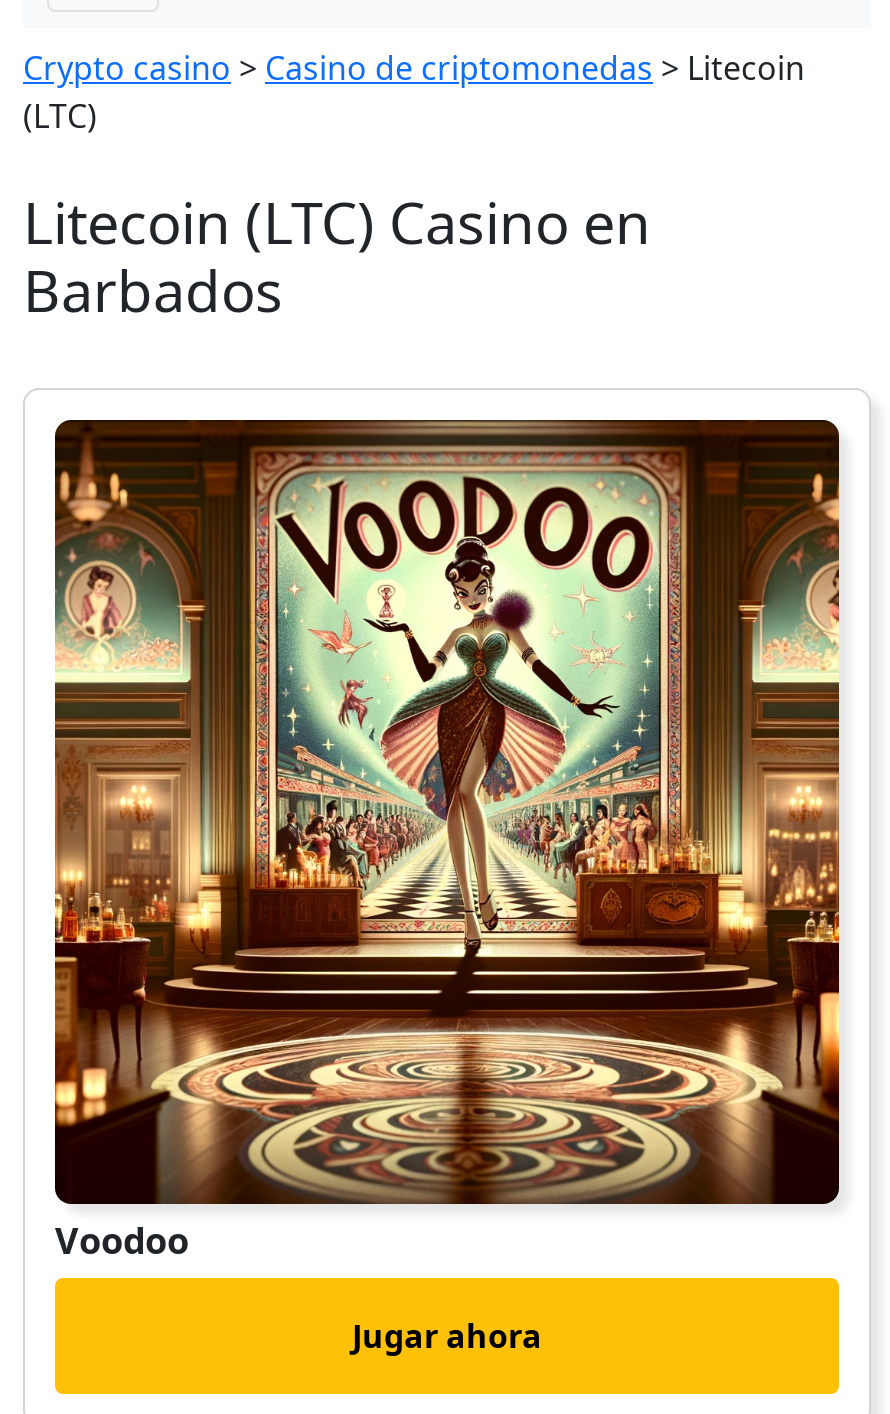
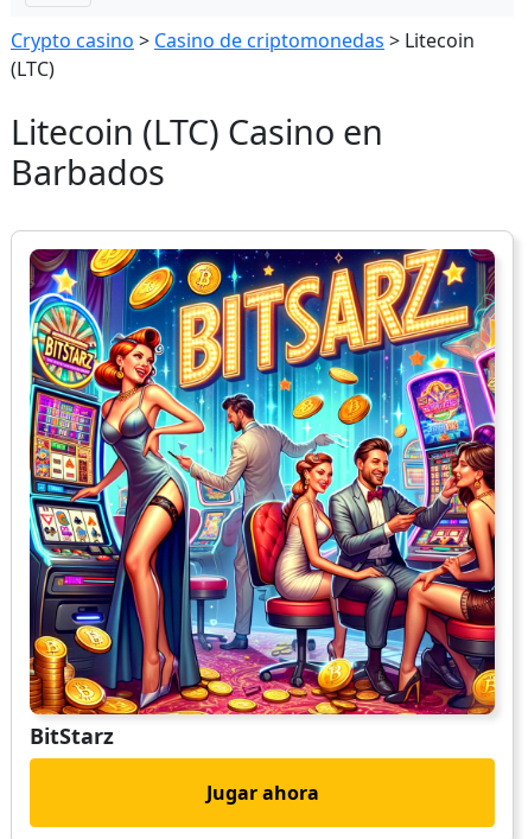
[53,418,841,1264] [image] | Voodoo -> [28,248,496,750] [image] | BitStarz

